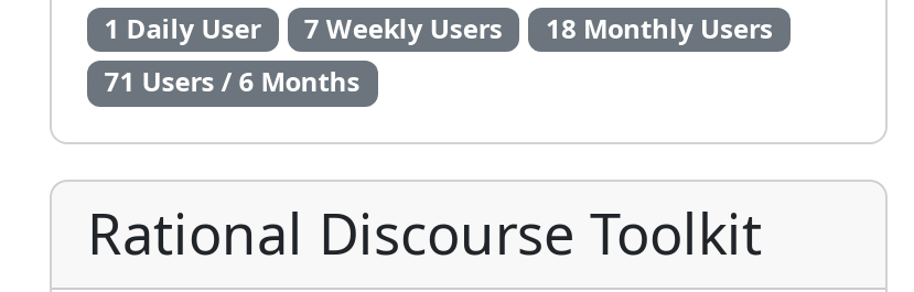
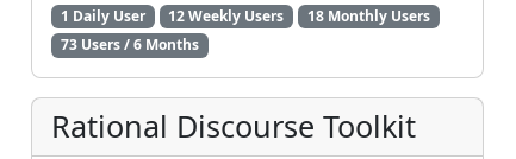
[104,11,773,48] 1 Daily User 7 Weekly Users 18 Monthly Users -> [61,6,430,26] 1 Daily User 12 Weekly Users 18 Monthly Users
[104,64,360,101] 71 Users / 6 Months -> [61,35,199,55] 73 Users / 6 Months

